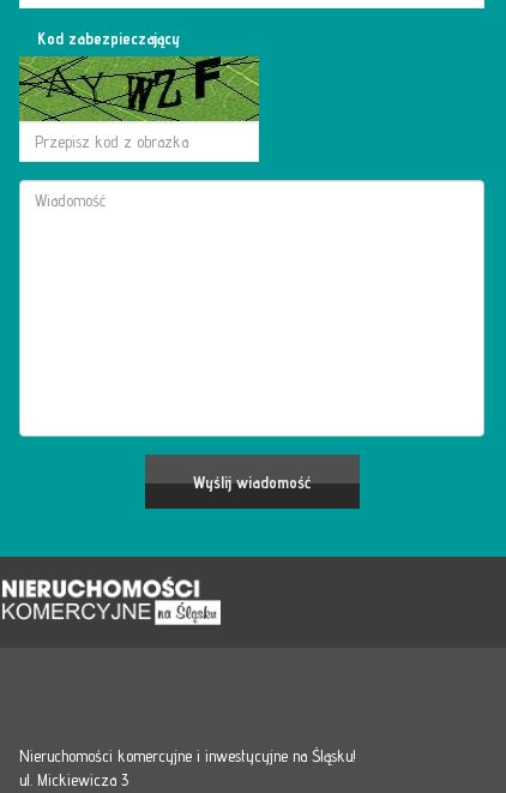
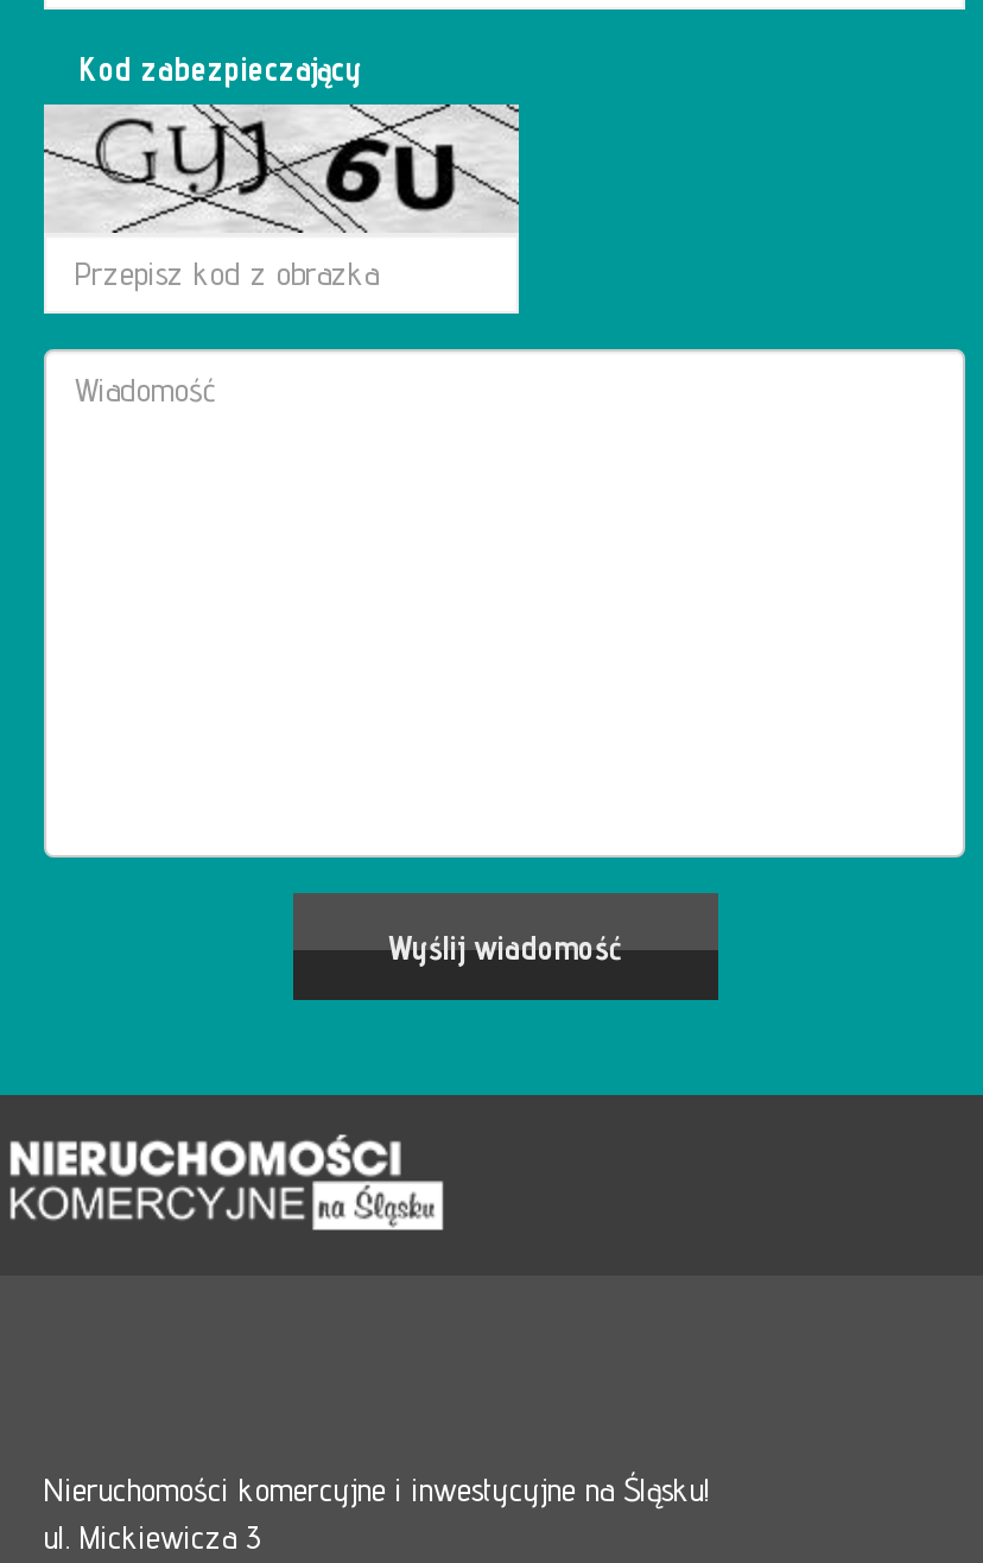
[18,55,260,122] [image] -> [42,102,521,233] [image]

